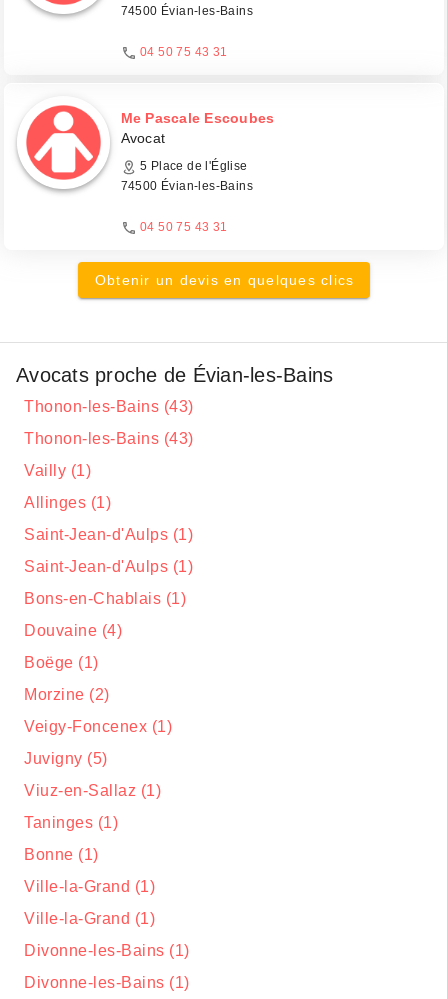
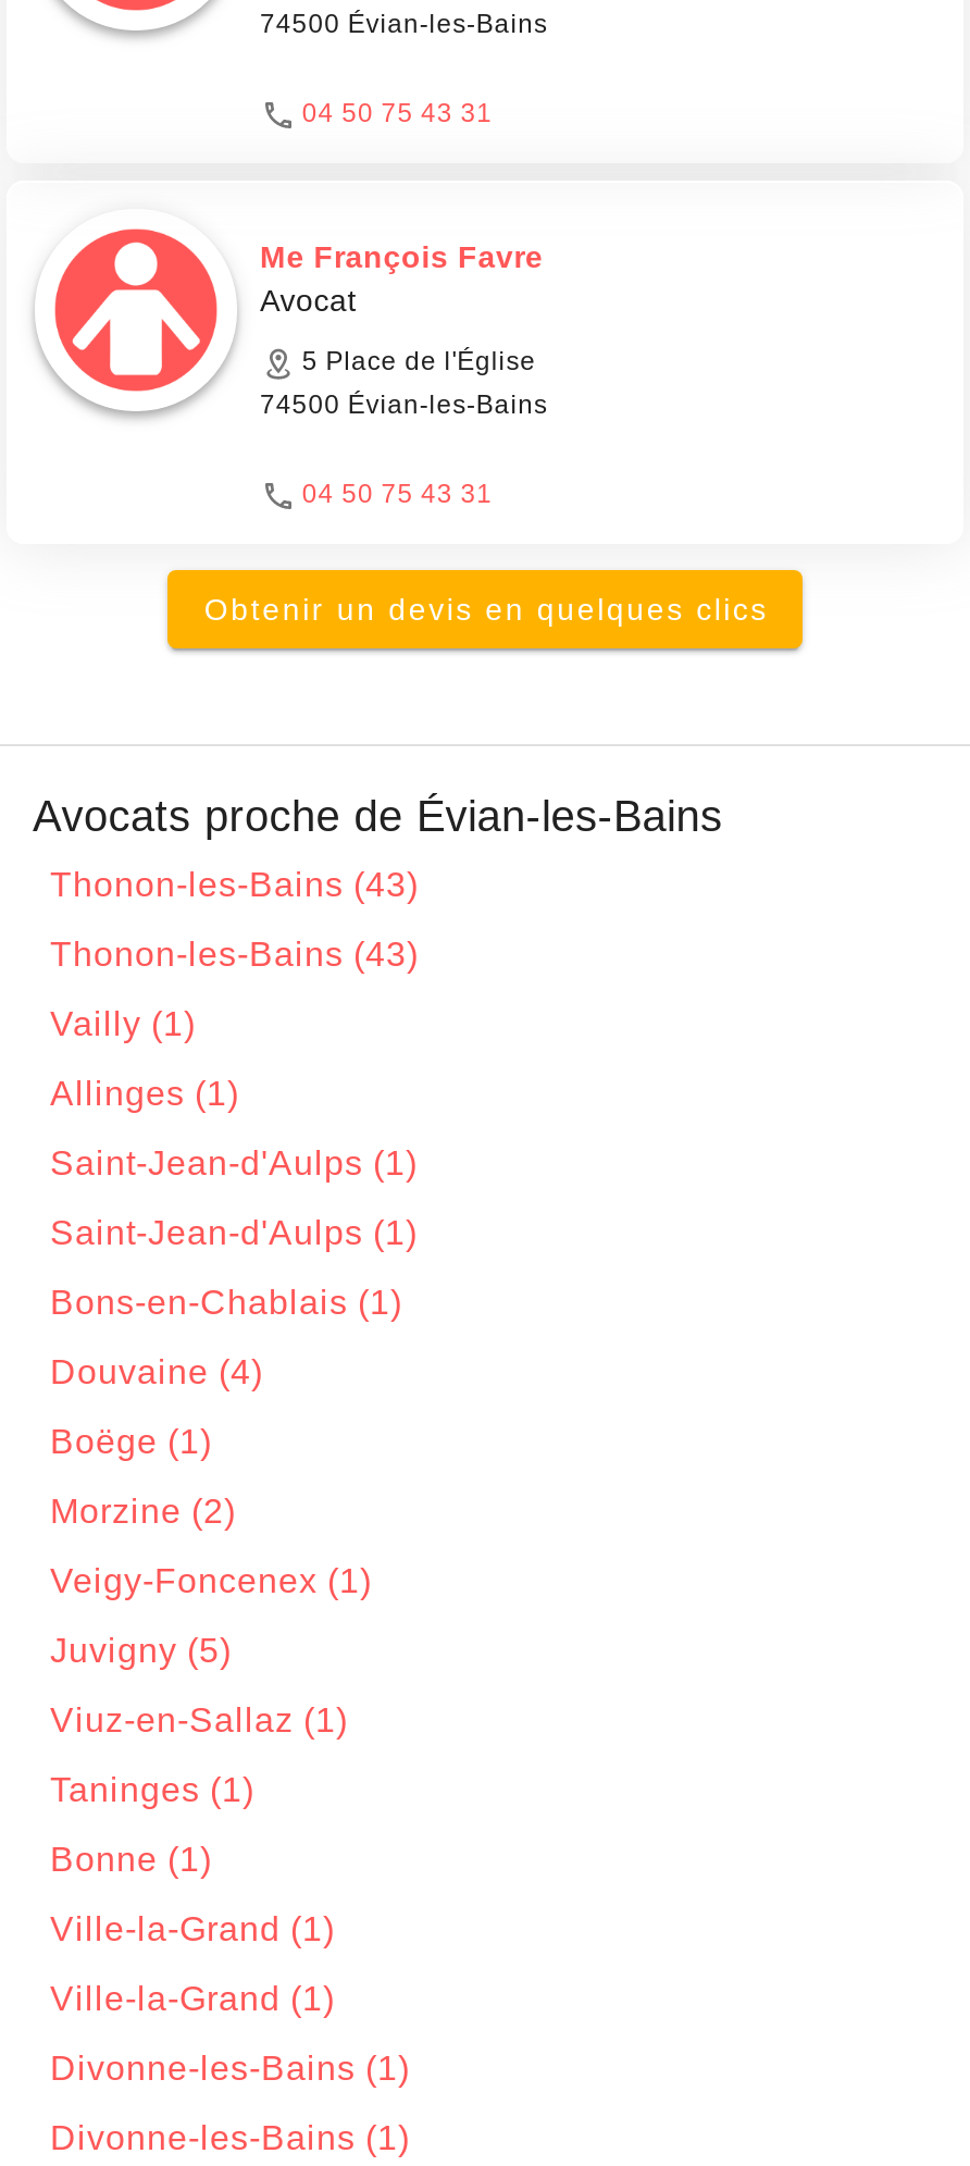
[120,110,274,126] Me Pascale Escoubes -> [260,239,543,274] Me François Favre

